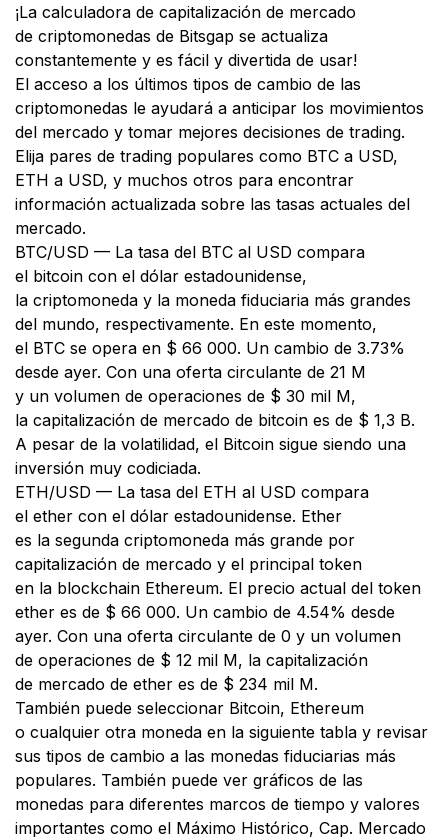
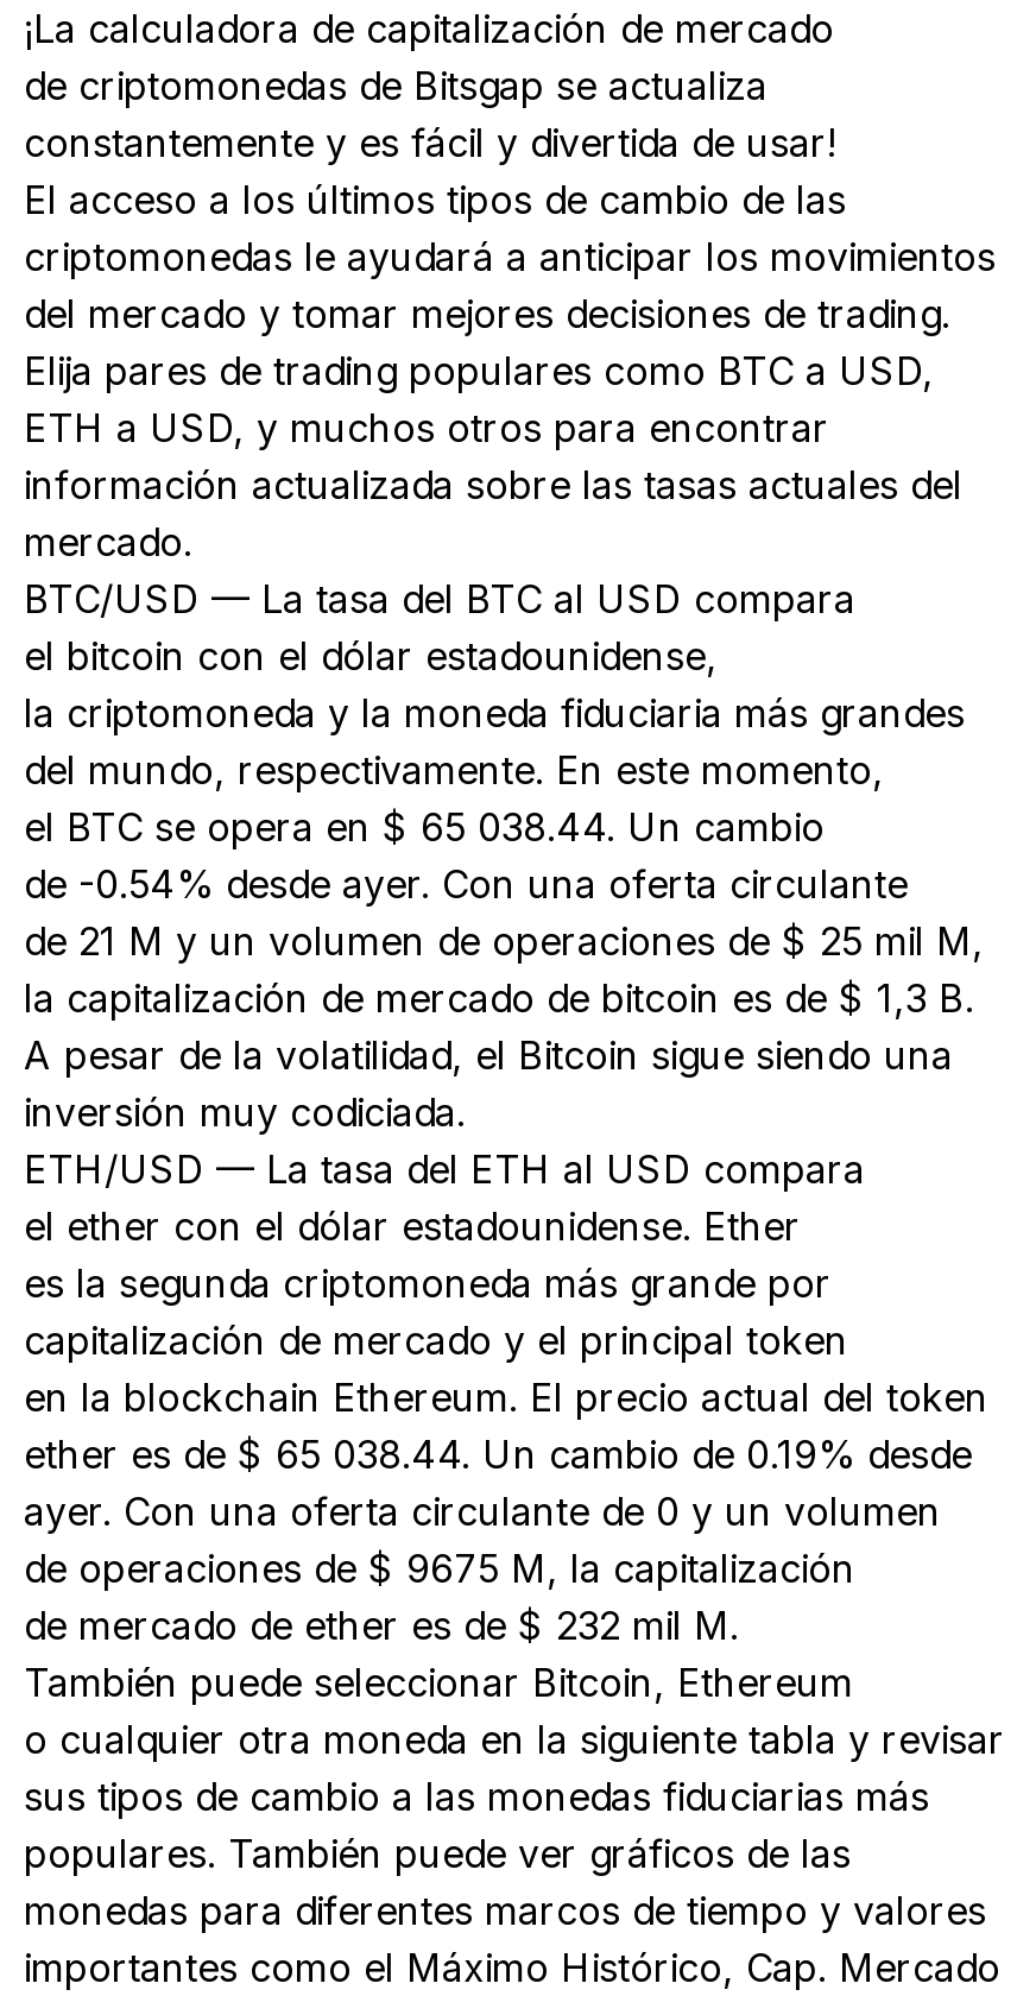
[15,338,405,406] el BTC se opera en $ 66 000. Un cambio de 3.73% | desde ayer. Con una oferta circulante de 21 M | y un volumen de operaciones de $ 30 mil M, -> [24,803,984,965] el BTC se opera en $ 65 038.44. Un cambio | de -0.54% desde ayer. Con una oferta circulante | de 21 M y un volumen de operaciones de $ 25 mil M,
[15,602,395,622] ether es de $ 66 000. Un cambio de 4.54% desde -> [24,1430,972,1478] ether es de $ 65 038.44. Un cambio de 0.19% desde
[15,650,368,694] de operaciones de $ 12 mil M, la capitalización | de mercado de ether es de $ 234 mil M. -> [24,1545,855,1649] de operaciones de $ 9675 M, la capitalización | de mercado de ether es de $ 232 mil M.

